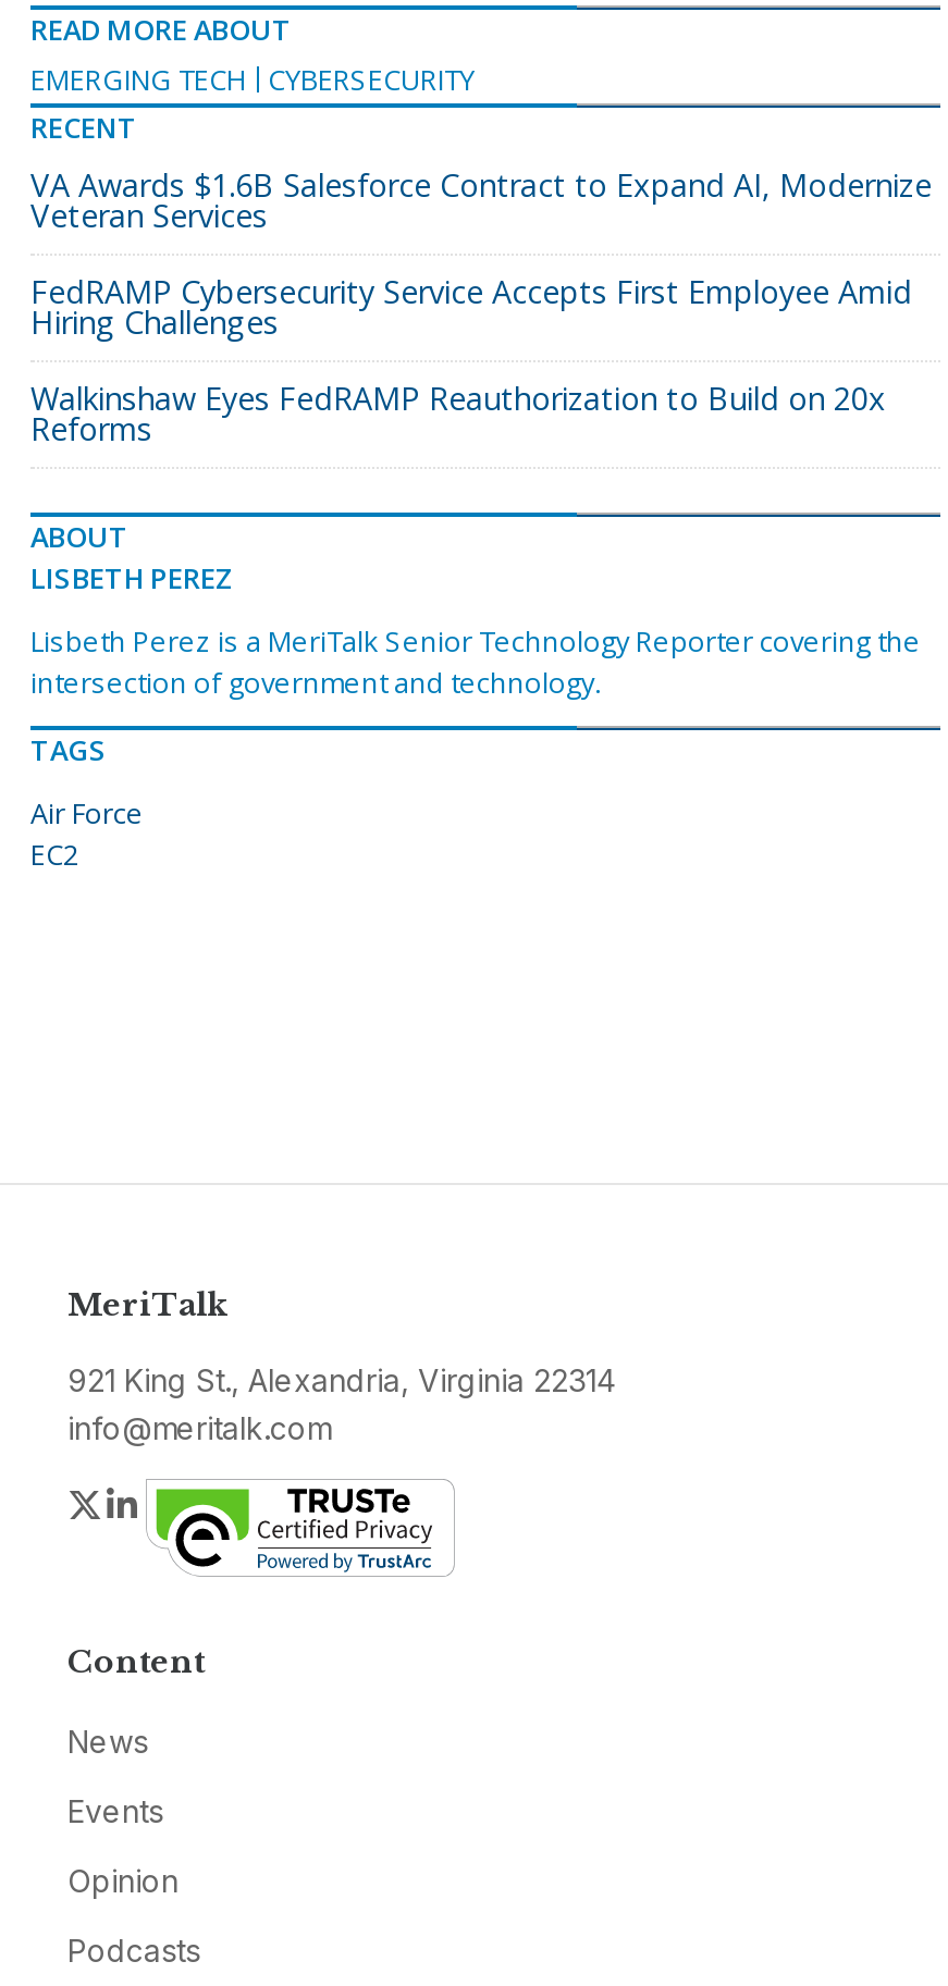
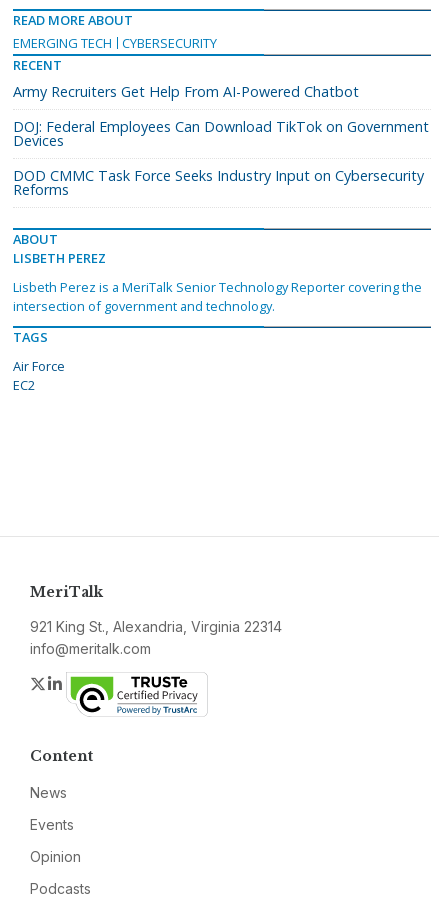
[30,165,932,236] VA Awards $1.6B Salesforce Contract to Expand AI, Modernize | Veteran Services -> [13,82,359,101] Army Recruiters Get Help From AI-Powered Chatbot
[30,271,912,343] FedRAMP Cybersecurity Service Accepts First Employee Amid | Hiring Challenges -> [13,117,429,150] DOJ: Federal Employees Can Download TikTok on Government | Devices
[30,378,886,419] Walkinshaw Eyes FedRAMP Reauthorization to Build on 20x -> [13,166,424,185] DOD CMMC Task Force Seeks Industry Input on Cybersecurity

